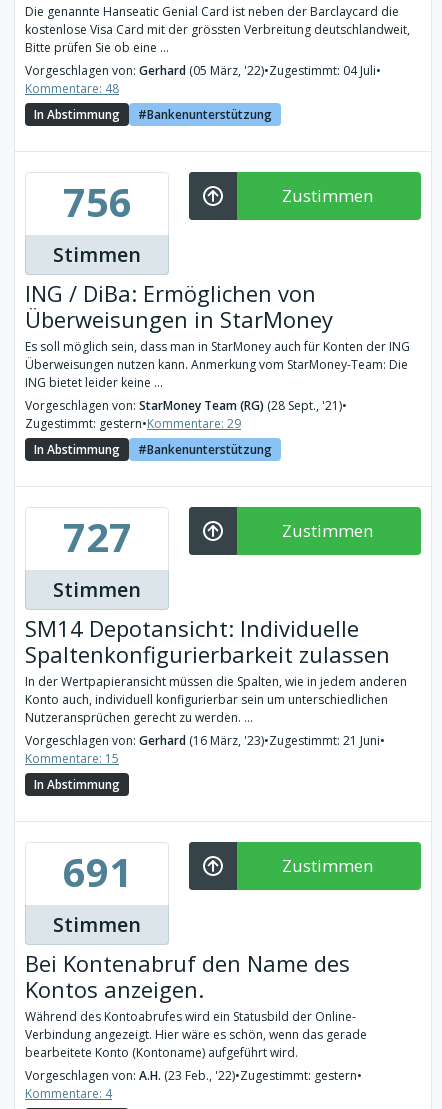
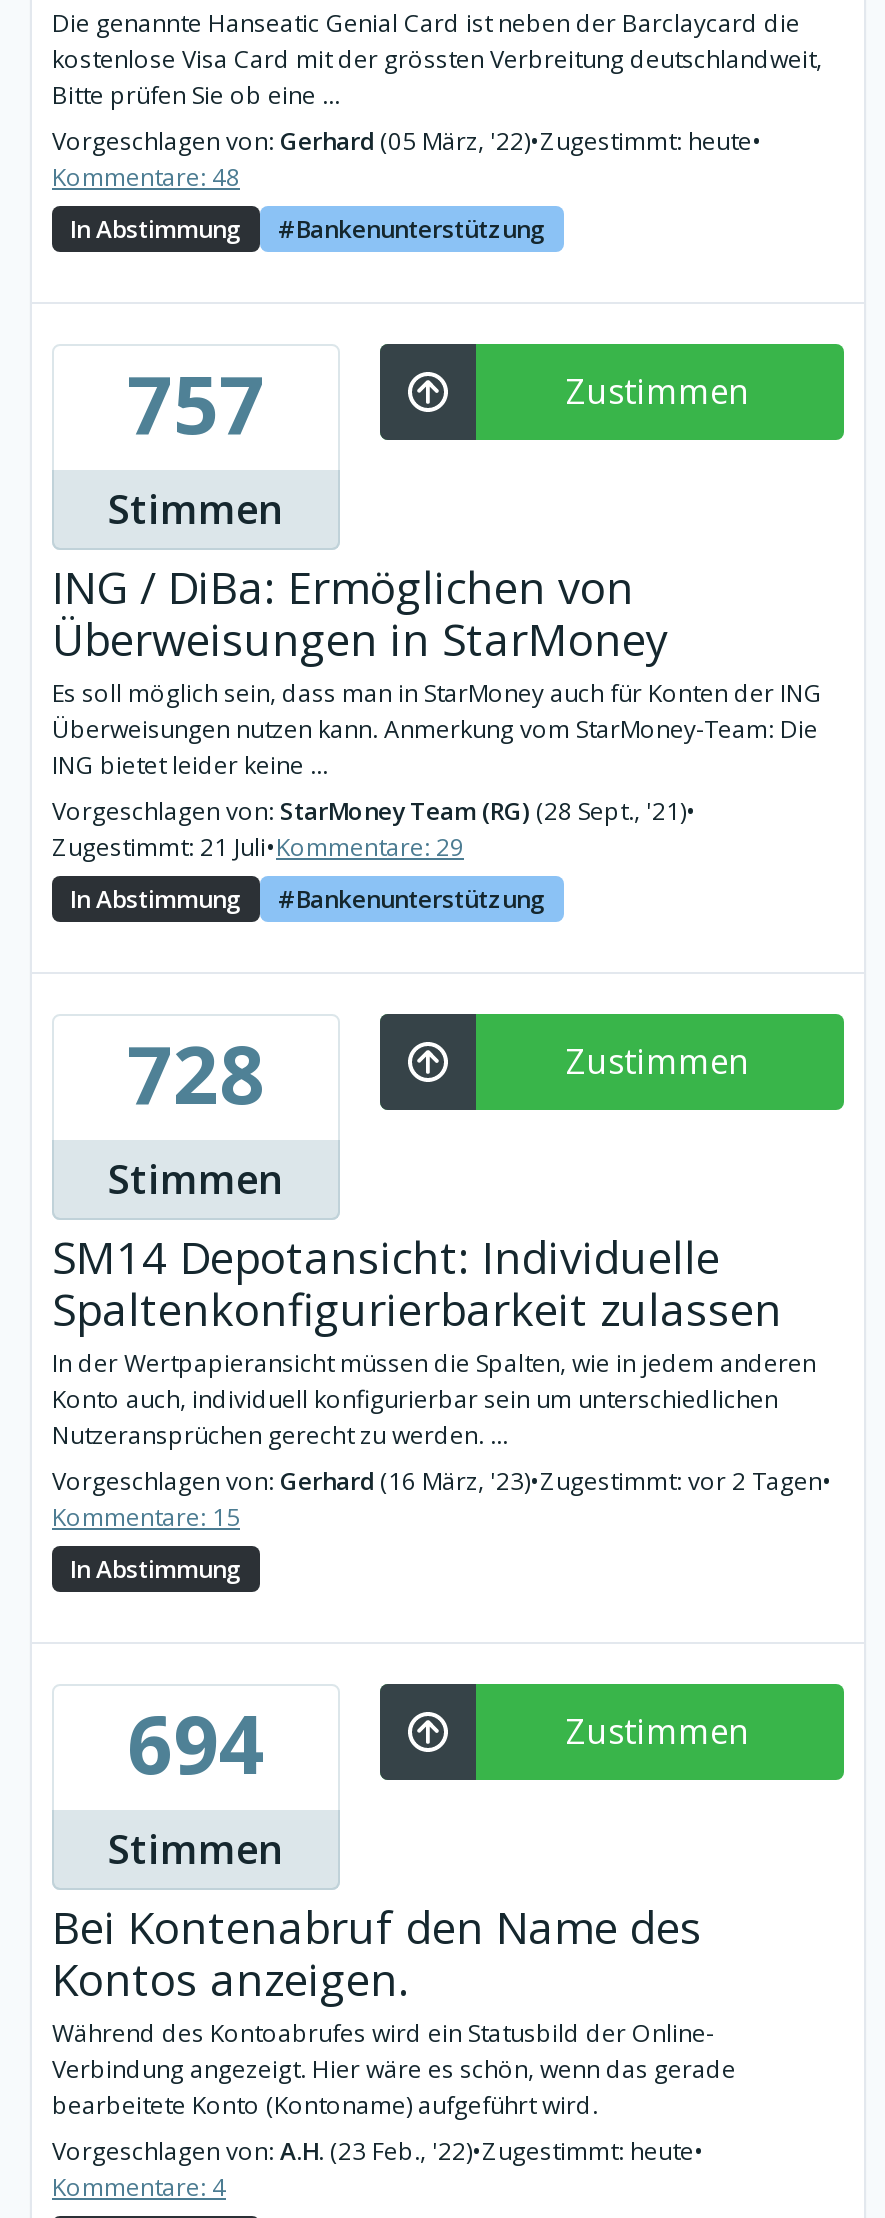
[25,62,381,79] Vorgeschlagen von: Gerhard (05 März, '22)•Zugestimmt: 04 Juli• -> [52,124,762,158] Vorgeschlagen von: Gerhard (05 März, '22)•Zugestimmt: heute•
[62,174,131,229] 756 -> [127,348,265,458] 757
[25,415,241,432] Zugestimmt: gestern•Kommentare: 29 -> [52,830,464,864] Zugestimmt: 21 Juli•Kommentare: 29
[62,509,131,564] 727 -> [127,1018,265,1128] 728
[25,732,385,749] Vorgeschlagen von: Gerhard (16 März, '23)•Zugestimmt: 21 Juni• -> [52,1464,832,1498] Vorgeschlagen von: Gerhard (16 März, '23)•Zugestimmt: vor 2 Tagen•
[62,844,131,899] 691 -> [127,1688,265,1798] 694
[25,1067,362,1084] Vorgeschlagen von: A.H. (23 Feb., '22)•Zugestimmt: gestern• -> [52,2134,704,2168] Vorgeschlagen von: A.H. (23 Feb., '22)•Zugestimmt: heute•

